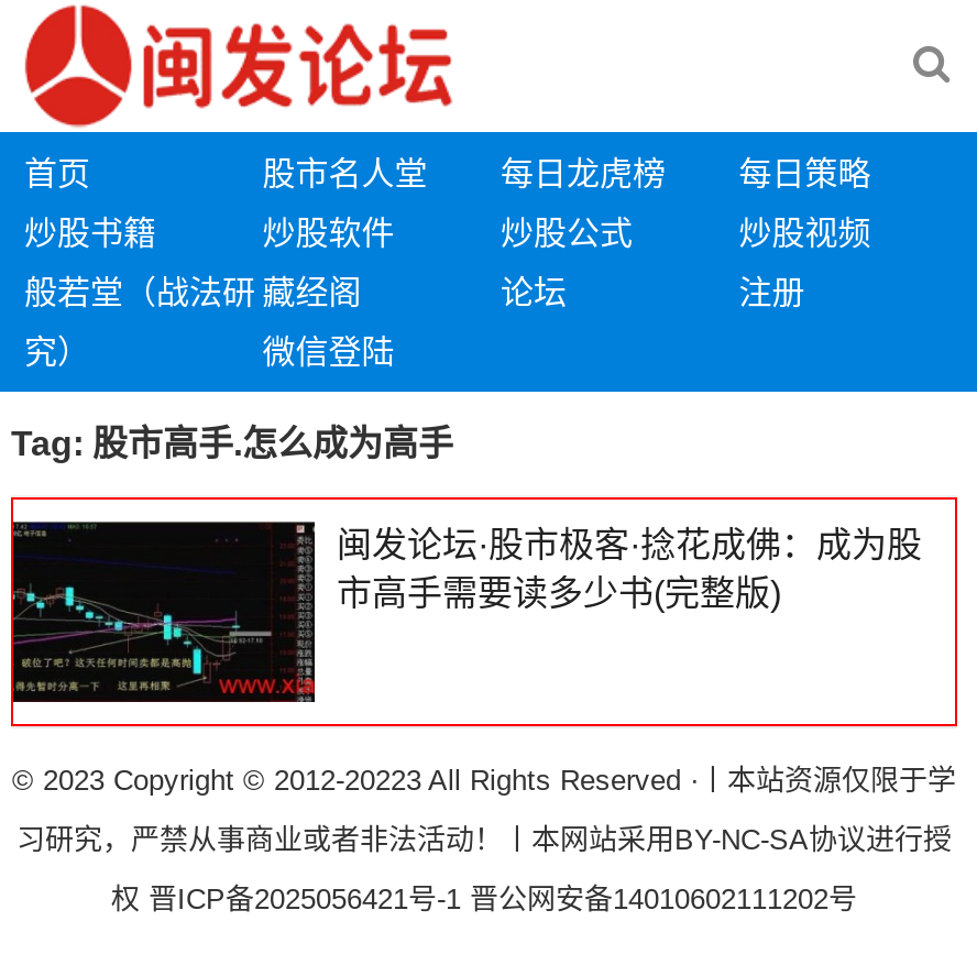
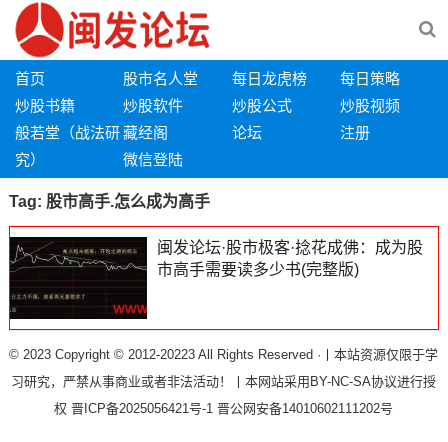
[13,522,315,702] [image] -> [10,237,147,318] [image]

